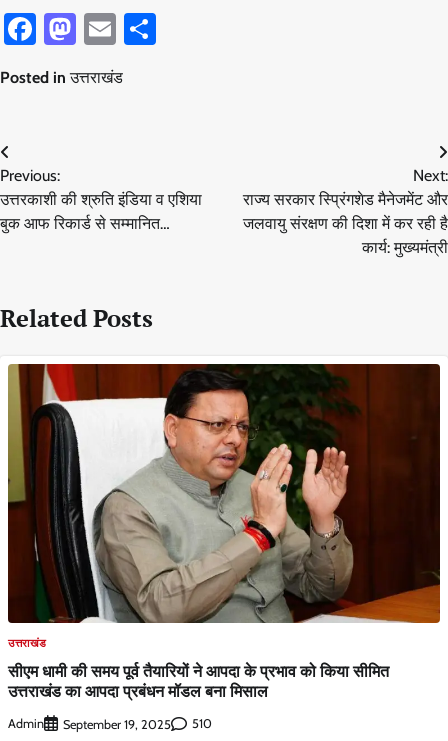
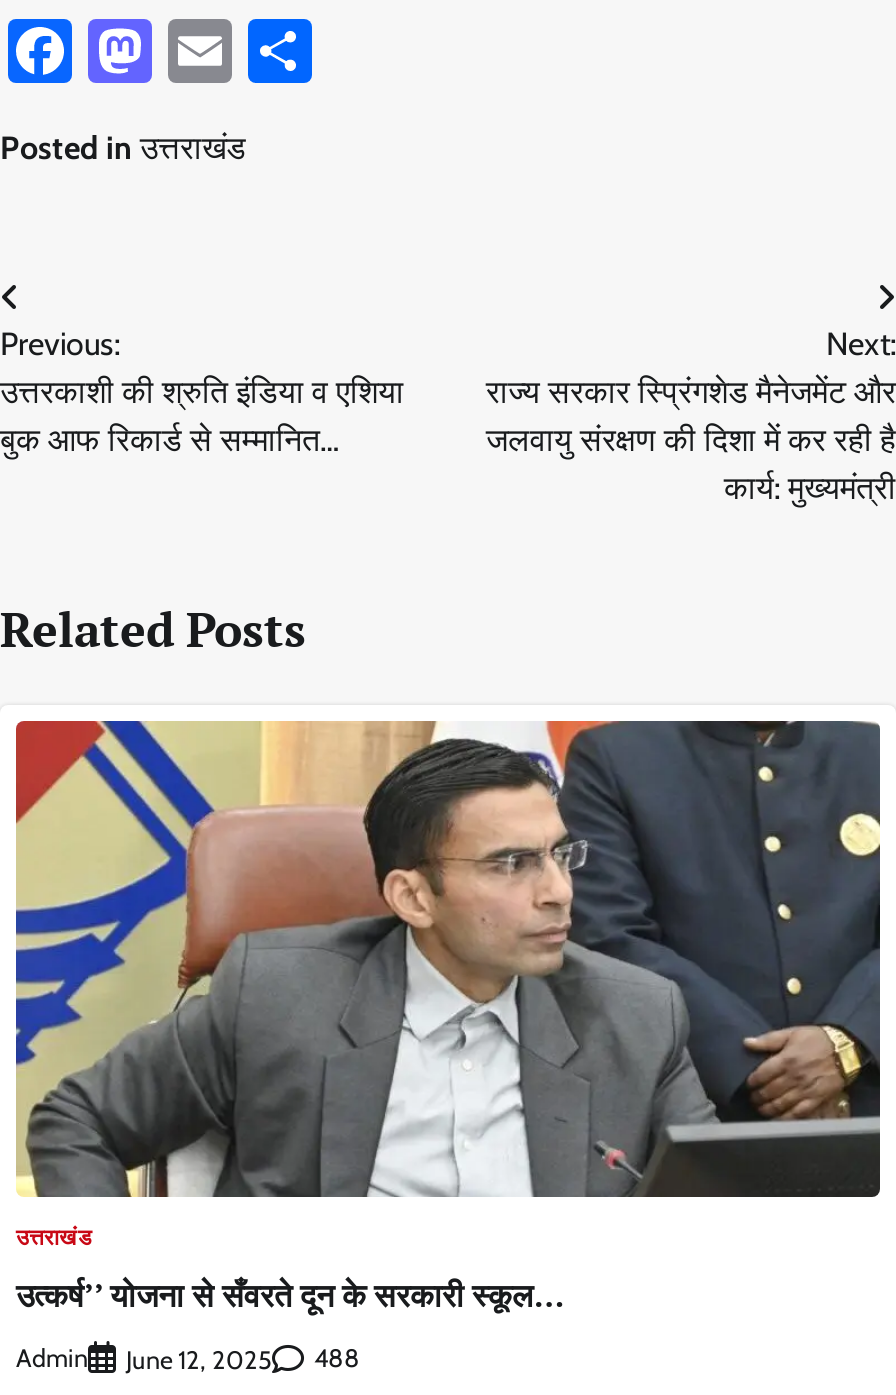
[7,363,441,702] [image] | सीएम धामी की समय पूर्व तैयारियों ने आपदा के प्रभाव को किया सीमित | उत्तराखंड का आपदा प्रबंधन मॉडल बना मिसाल -> [14,719,882,1316] [image] | उत्कर्ष’’ योजना से सँवरते दून के सरकारी स्कूल…
[63,716,212,732] September 19, 2025 | 510 -> [126,1344,360,1375] June 12, 2025 | 488

